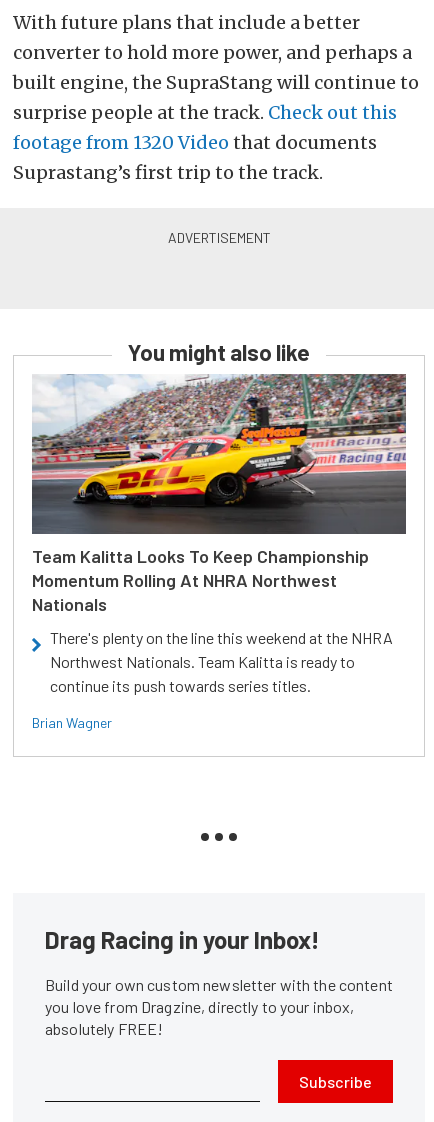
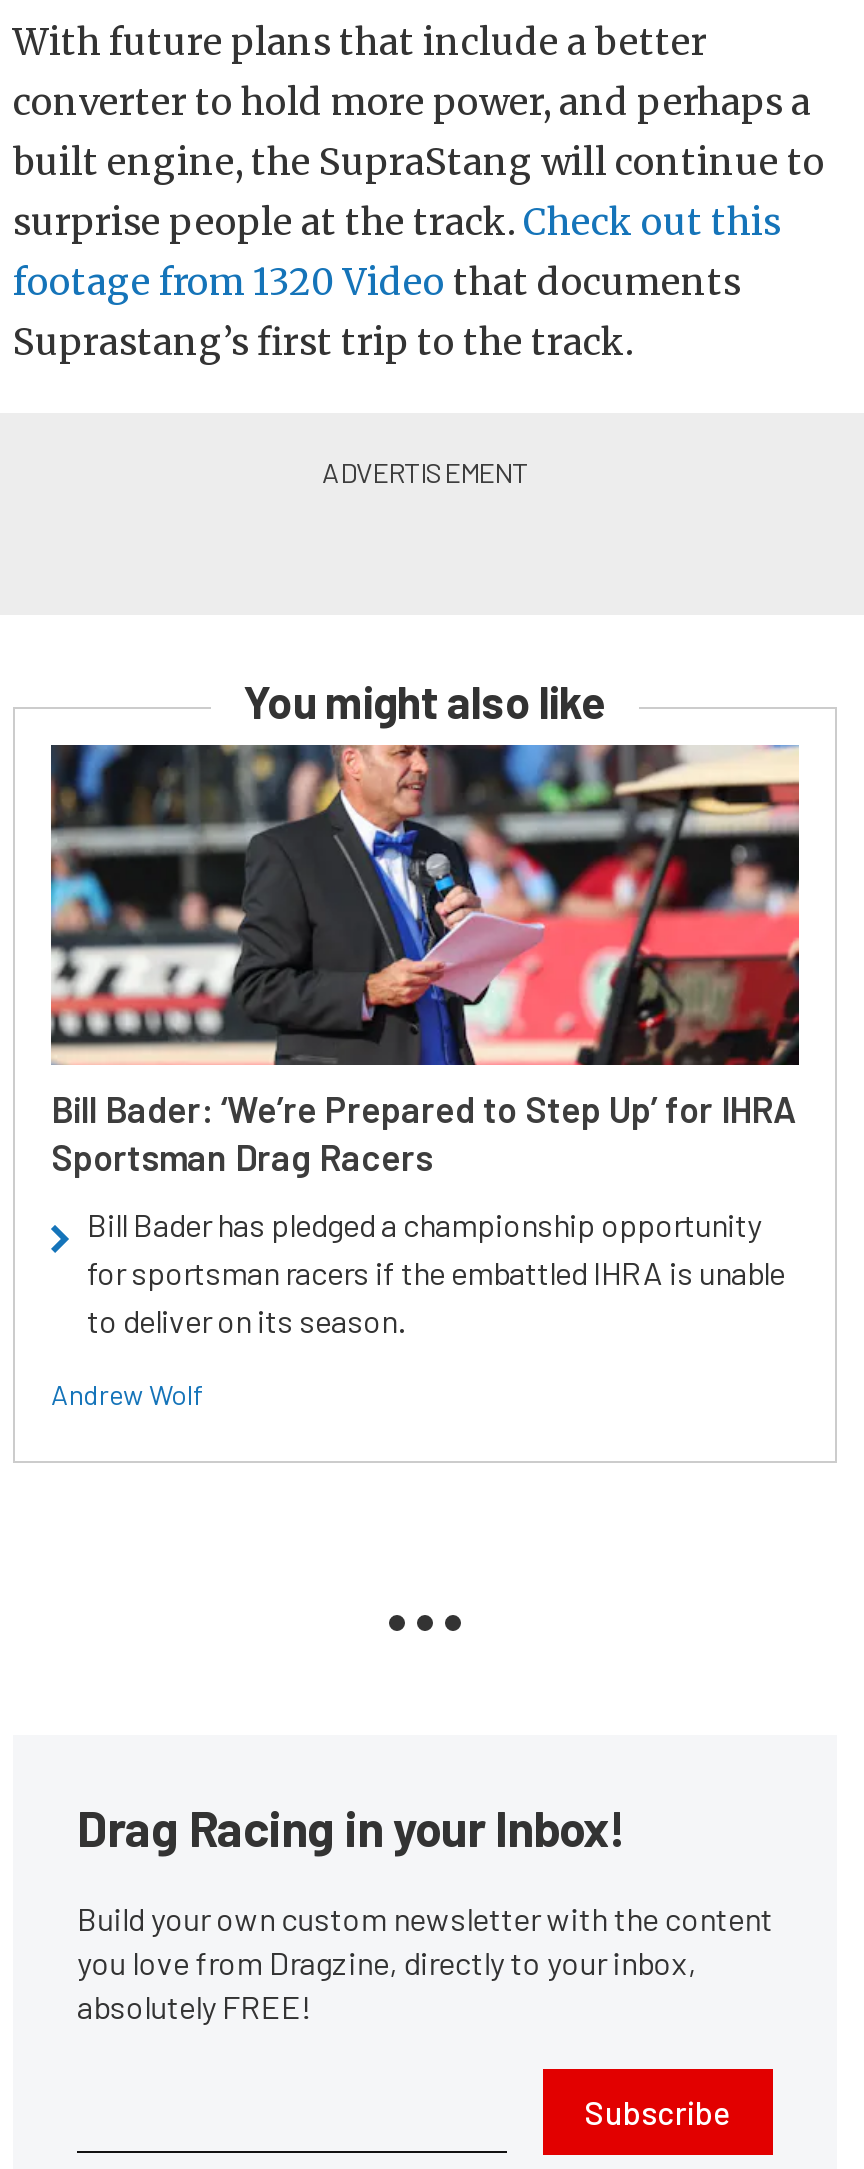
[31,373,407,615] [image] | Team Kalitta Looks To Keep Championship | Momentum Rolling At NHRA Northwest | Nationals -> [49,743,799,1179] [image] | Bill Bader: ‘We’re Prepared to Step Up’ for IHRA | Sportsman Drag Racers
[50,628,393,695] There's plenty on the line this weekend at the NHRA | Northwest Nationals. Team Kalitta is ready to | continue its push towards series titles. -> [87,1205,785,1339] Bill Bader has pledged a championship opportunity | for sportsman racers if the embattled IHRA is unable | to deliver on its season.
[32,714,112,731] Brian Wagner -> [51,1377,203,1411] Andrew Wolf

